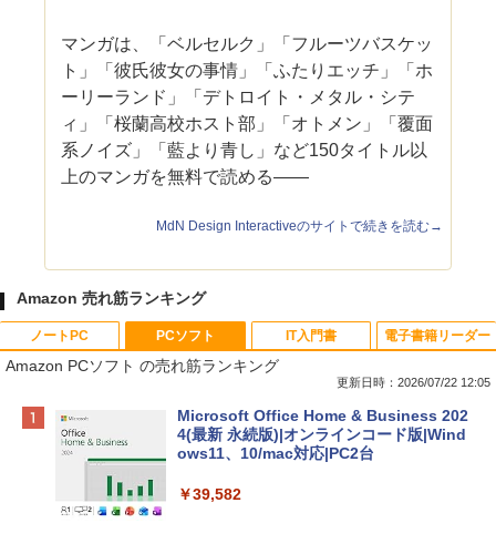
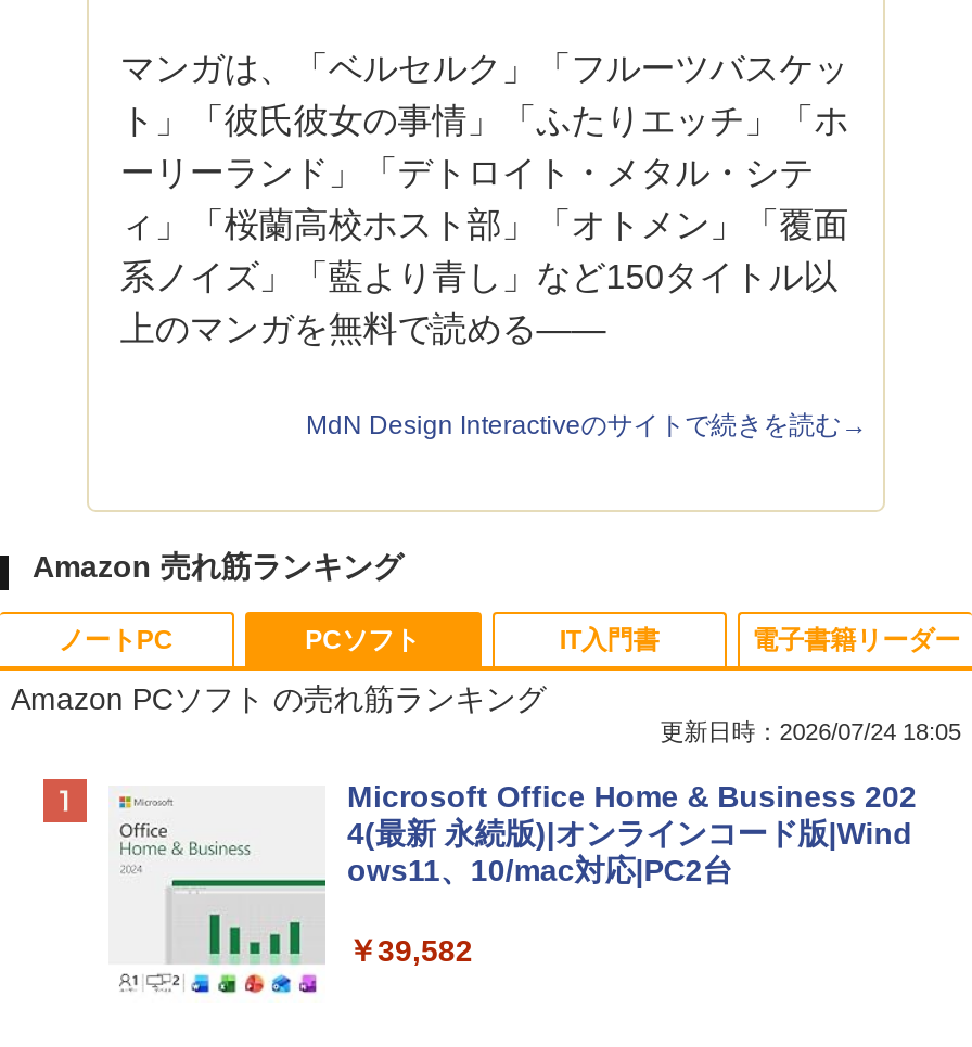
[337,375,490,389] 更新日時：2026/07/22 12:05 -> [660,718,961,744] 更新日時：2026/07/24 18:05

